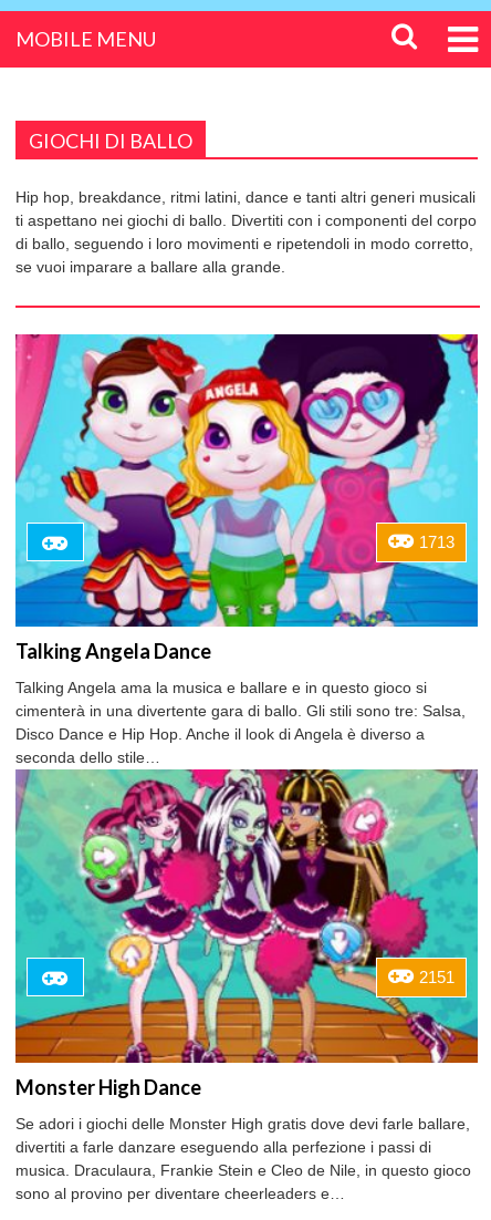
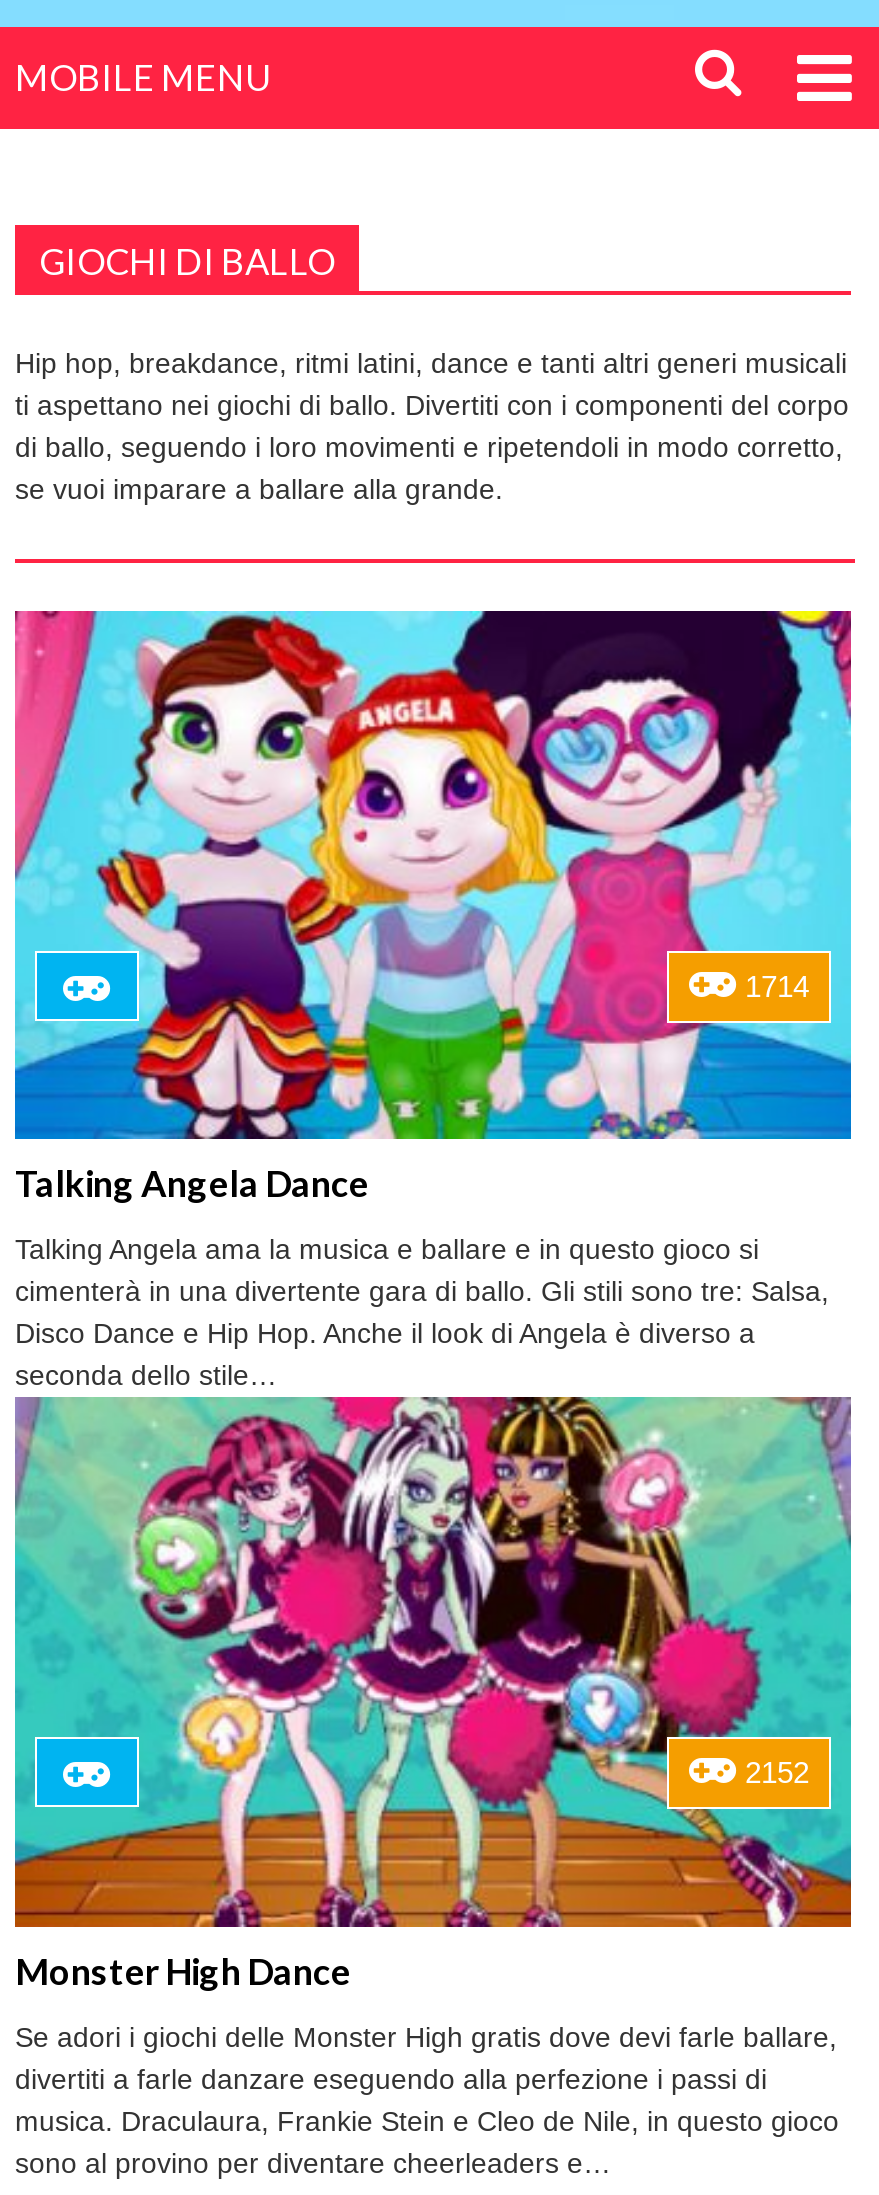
[419,533,455,551] 1713 -> [745,969,809,1003] 1714
[419,968,455,987] 2151 -> [745,1756,809,1790] 2152

